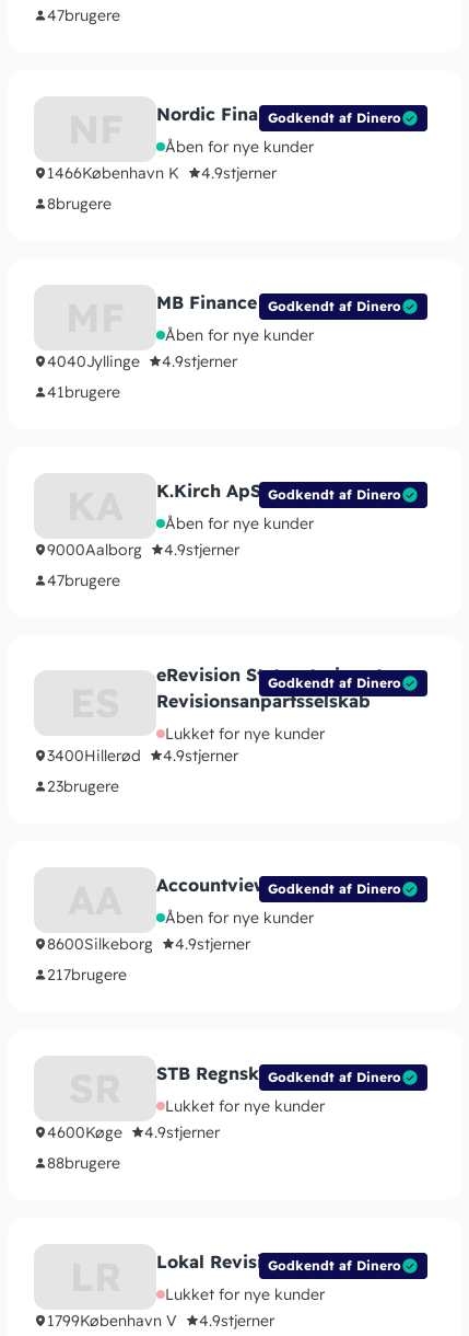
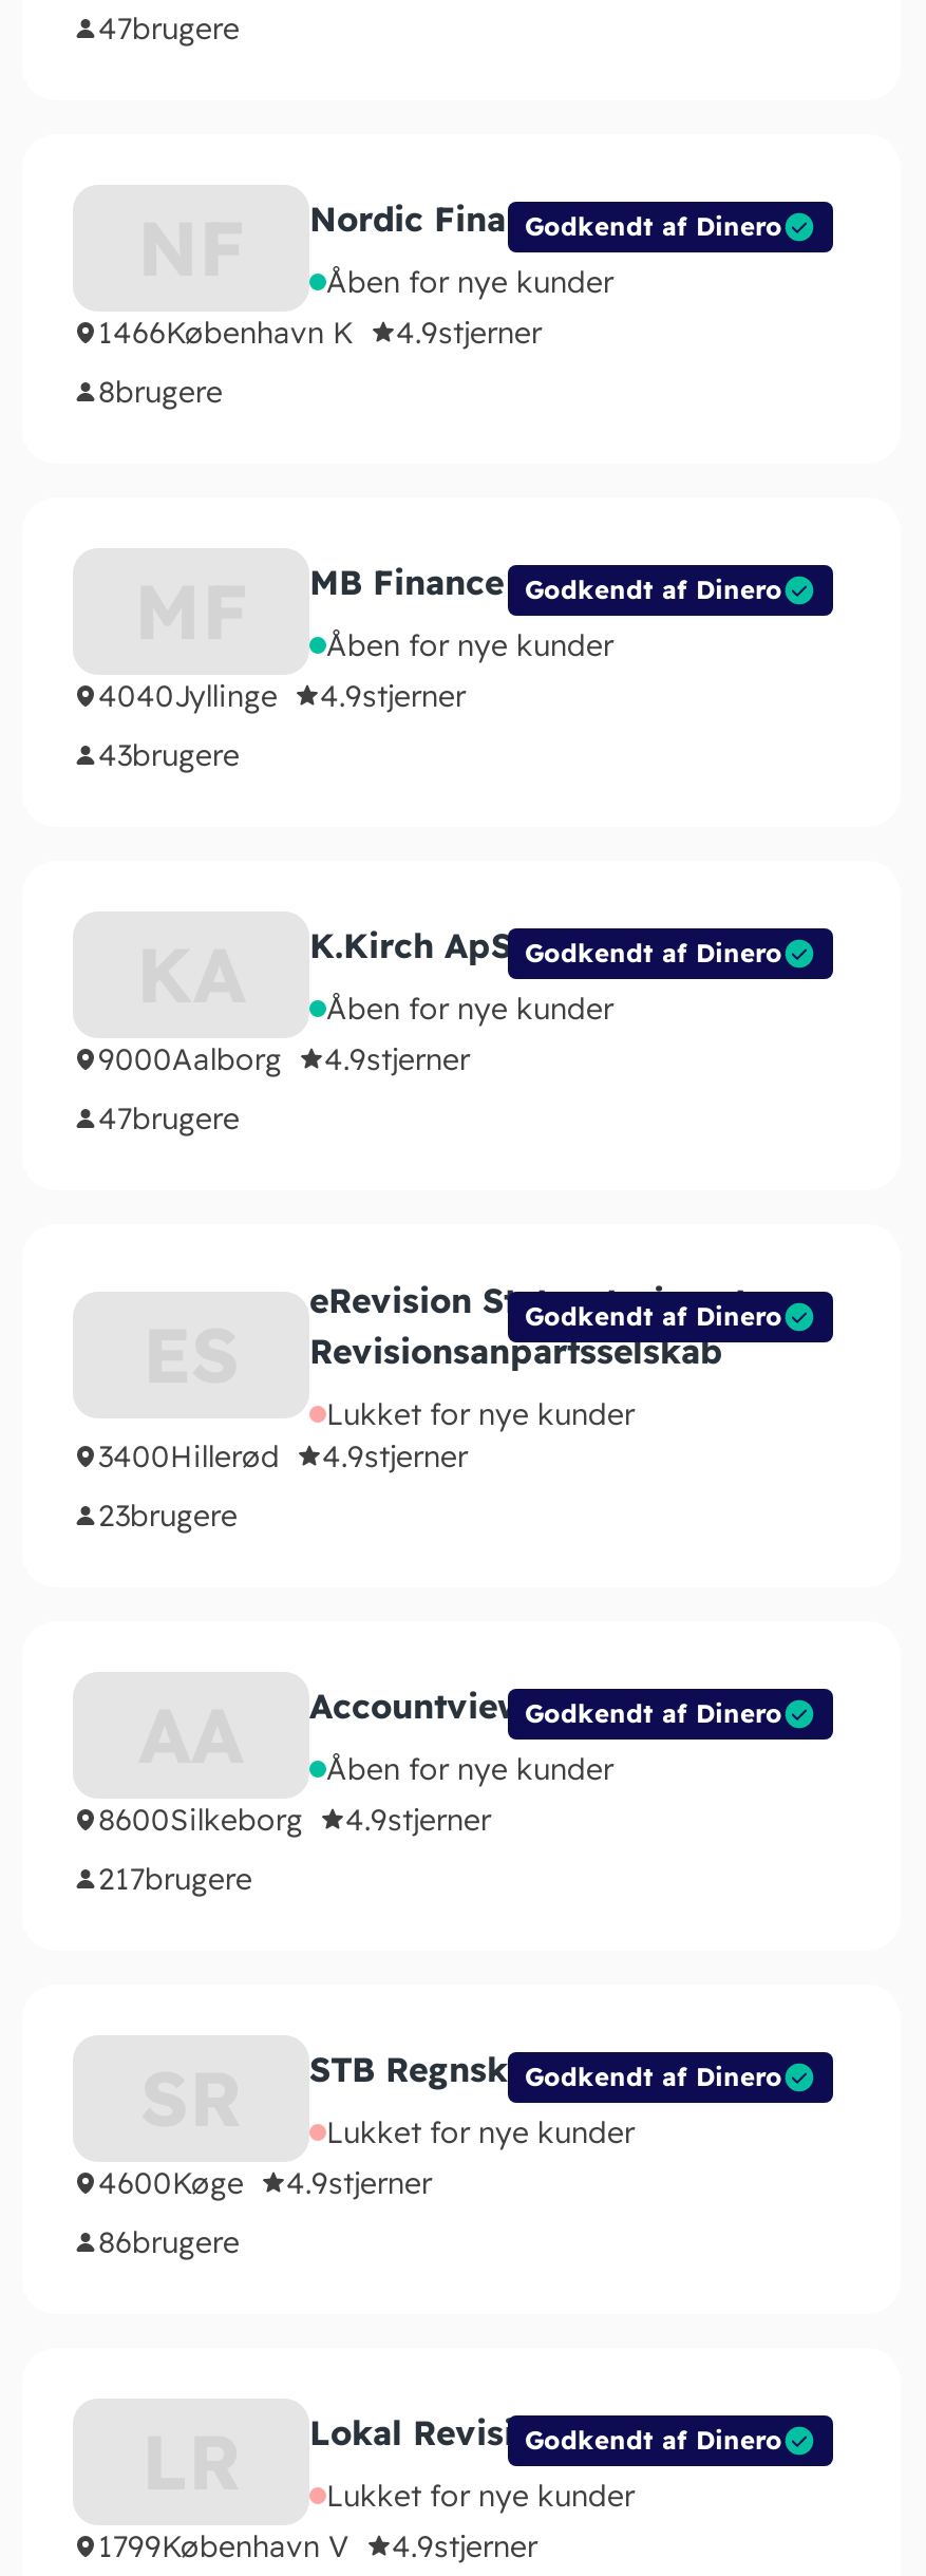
[47,383,120,402] 41brugere -> [98,737,240,775] 43brugere
[47,1153,120,1173] 88brugere -> [98,2224,240,2262] 86brugere

